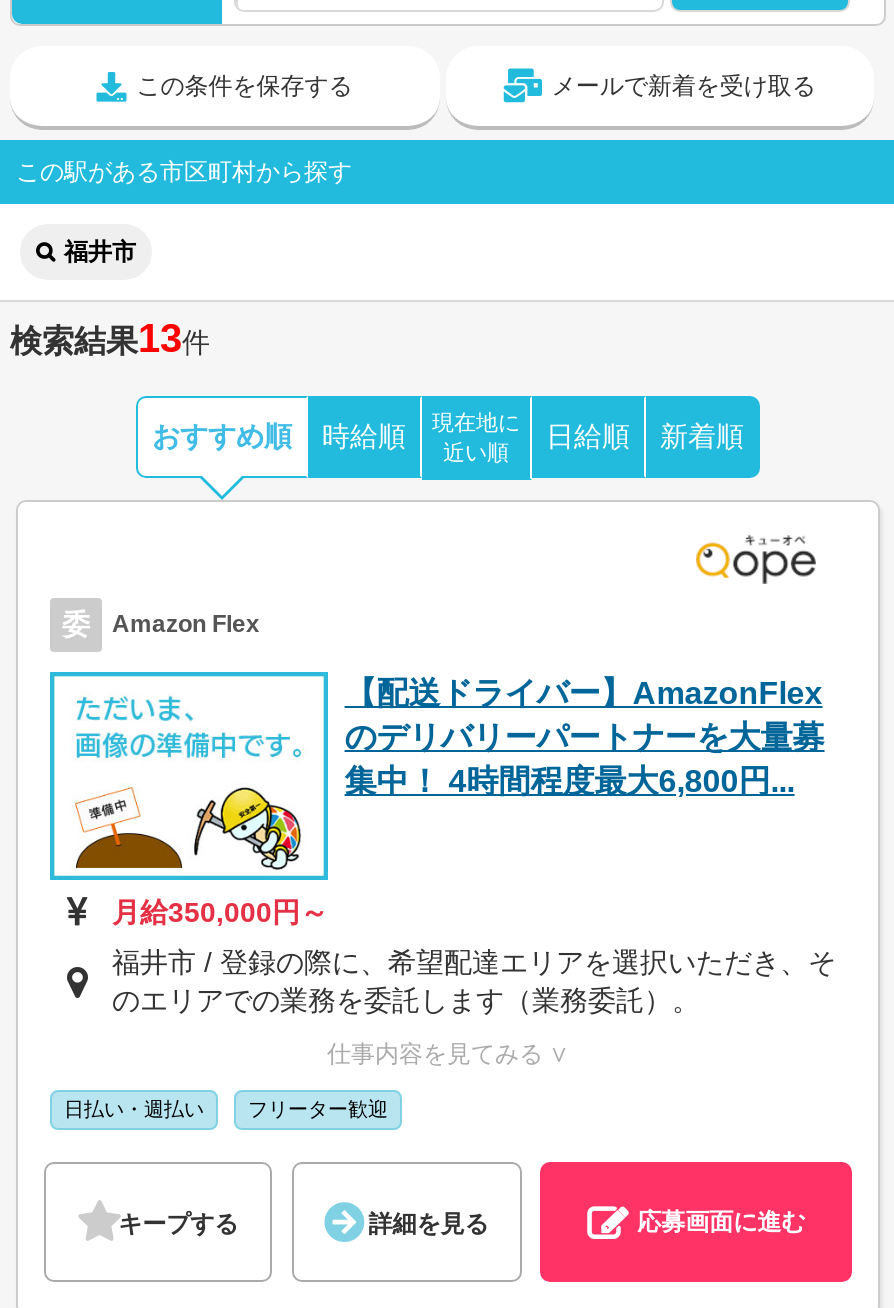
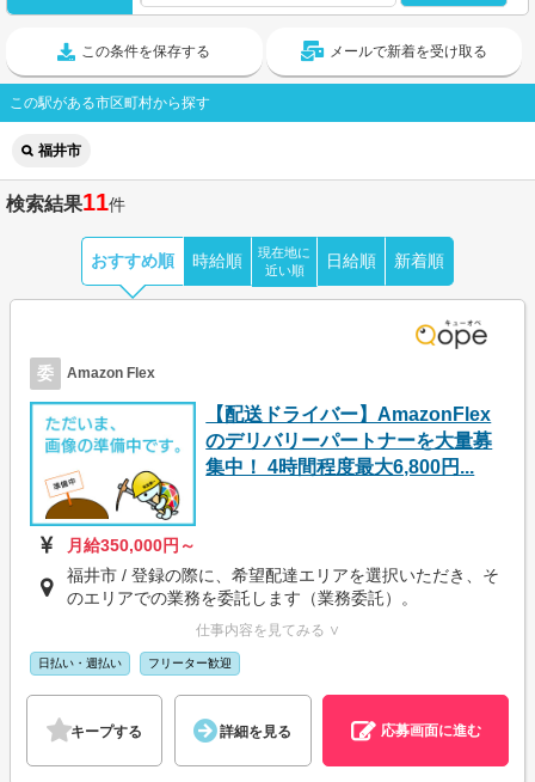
[10,315,210,359] 検索結果13件 -> [6,188,125,215] 検索結果11件

